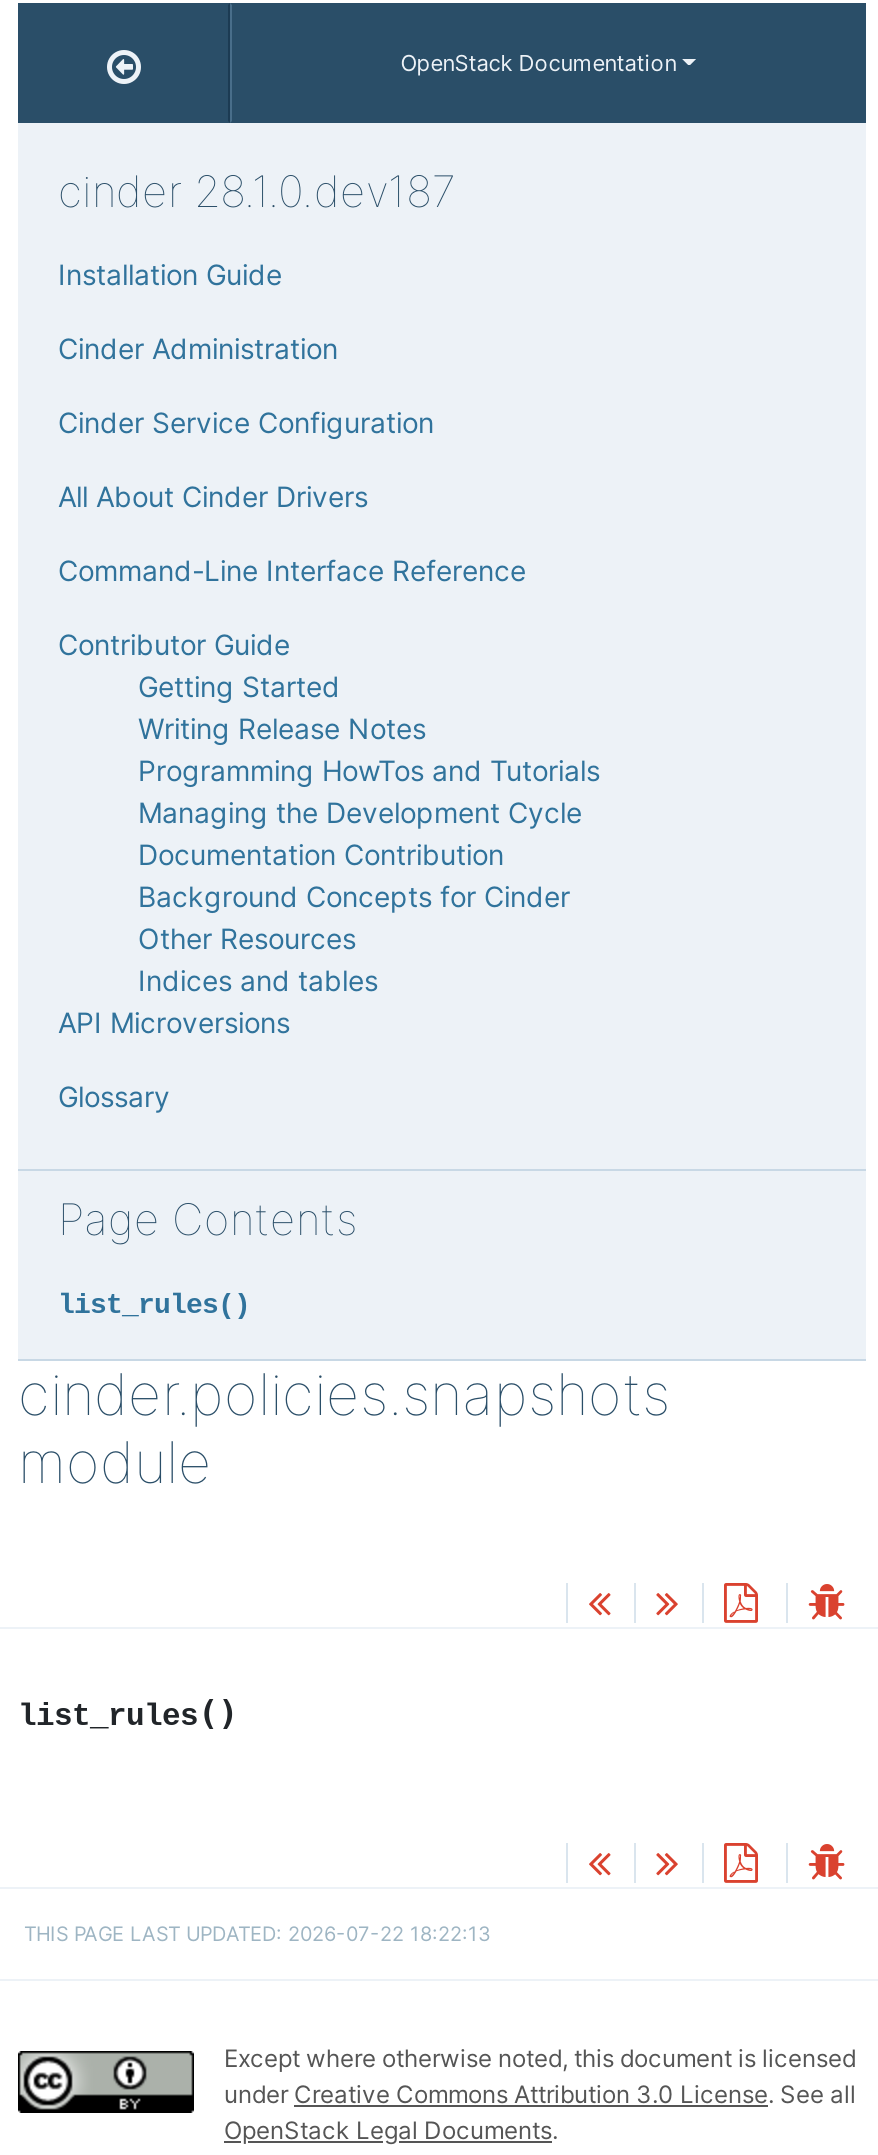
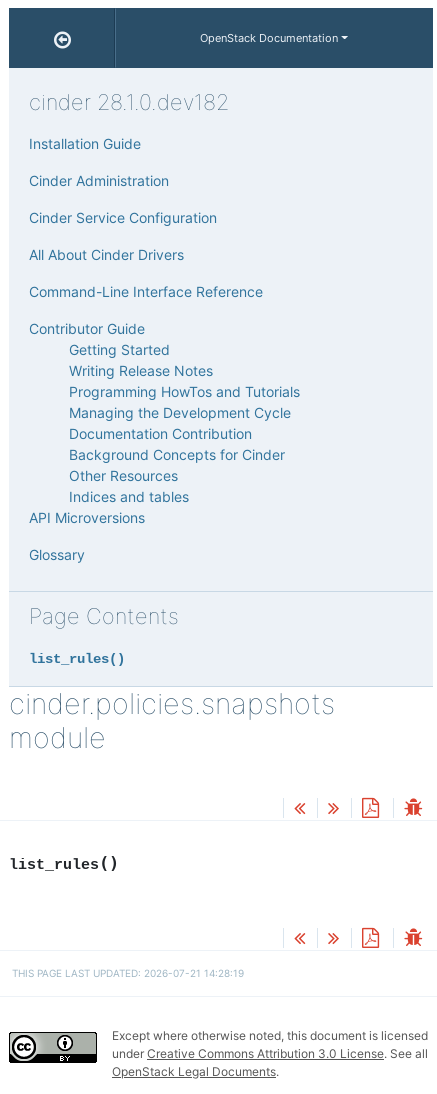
[58,165,456,217] cinder 28.1.0.dev187 -> [29,89,229,115] cinder 28.1.0.dev182
[24,1921,490,1945] THIS PAGE LAST UPDATED: 2026-07-22 18:22:13 -> [12,967,244,979] THIS PAGE LAST UPDATED: 2026-07-21 14:28:19

